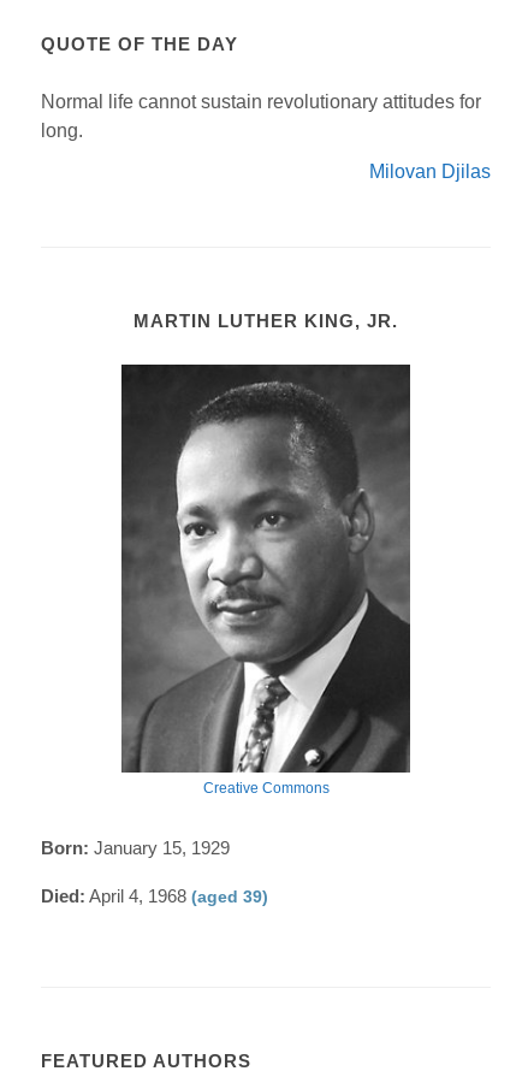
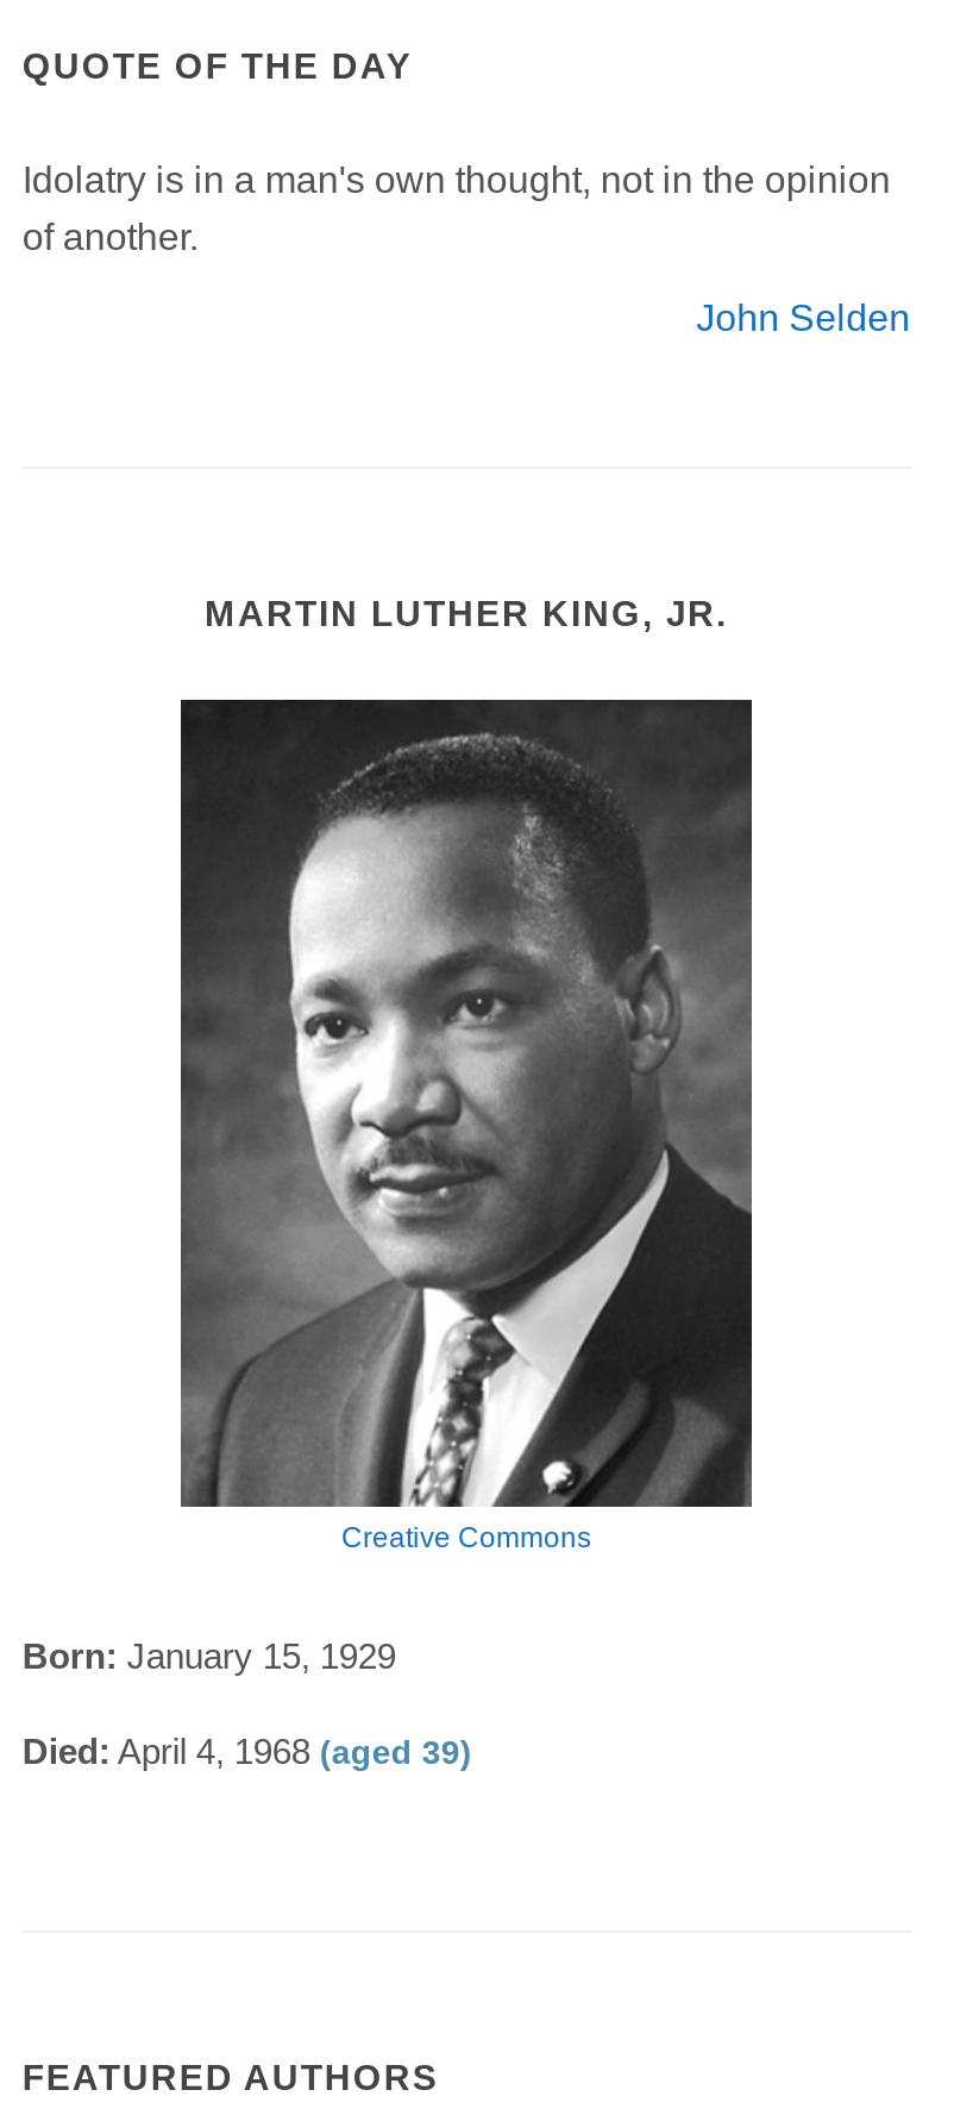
[41,91,482,140] Normal life cannot sustain revolutionary attitudes for | long. -> [22,159,891,256] Idolatry is in a man's own thought, not in the opinion | of another.
[369,161,490,181] Milovan Djilas -> [696,297,910,337] John Selden

